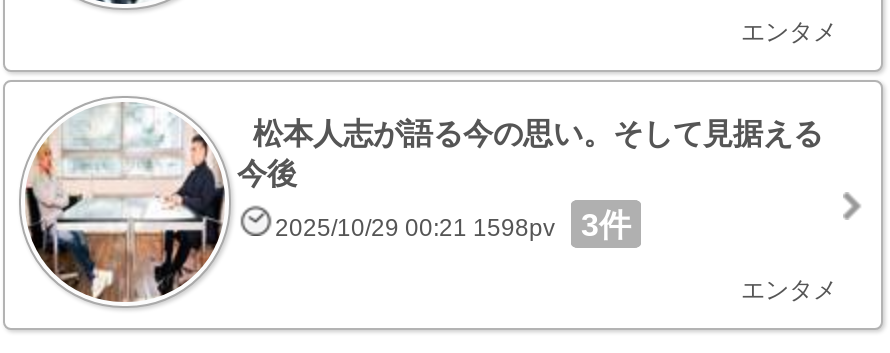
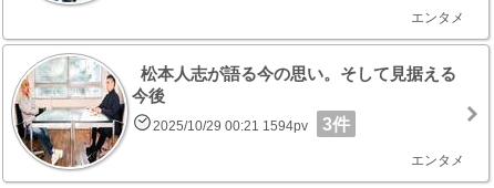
[275,208,631,242] 2025/10/29 00:21 1598pv 3件 -> [153,115,350,134] 2025/10/29 00:21 1594pv 3件

